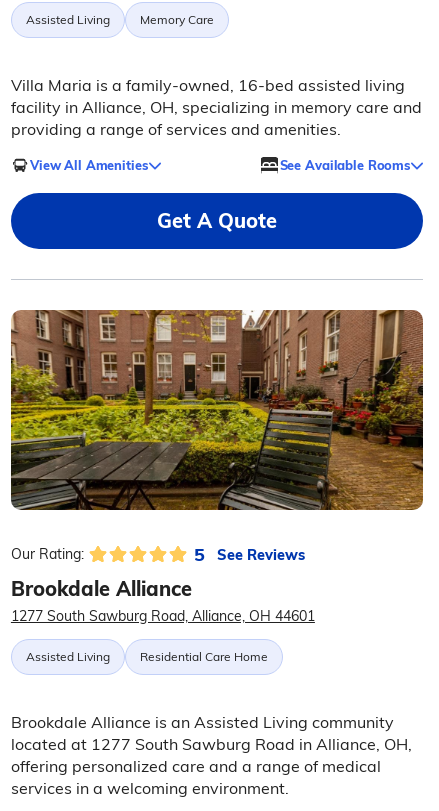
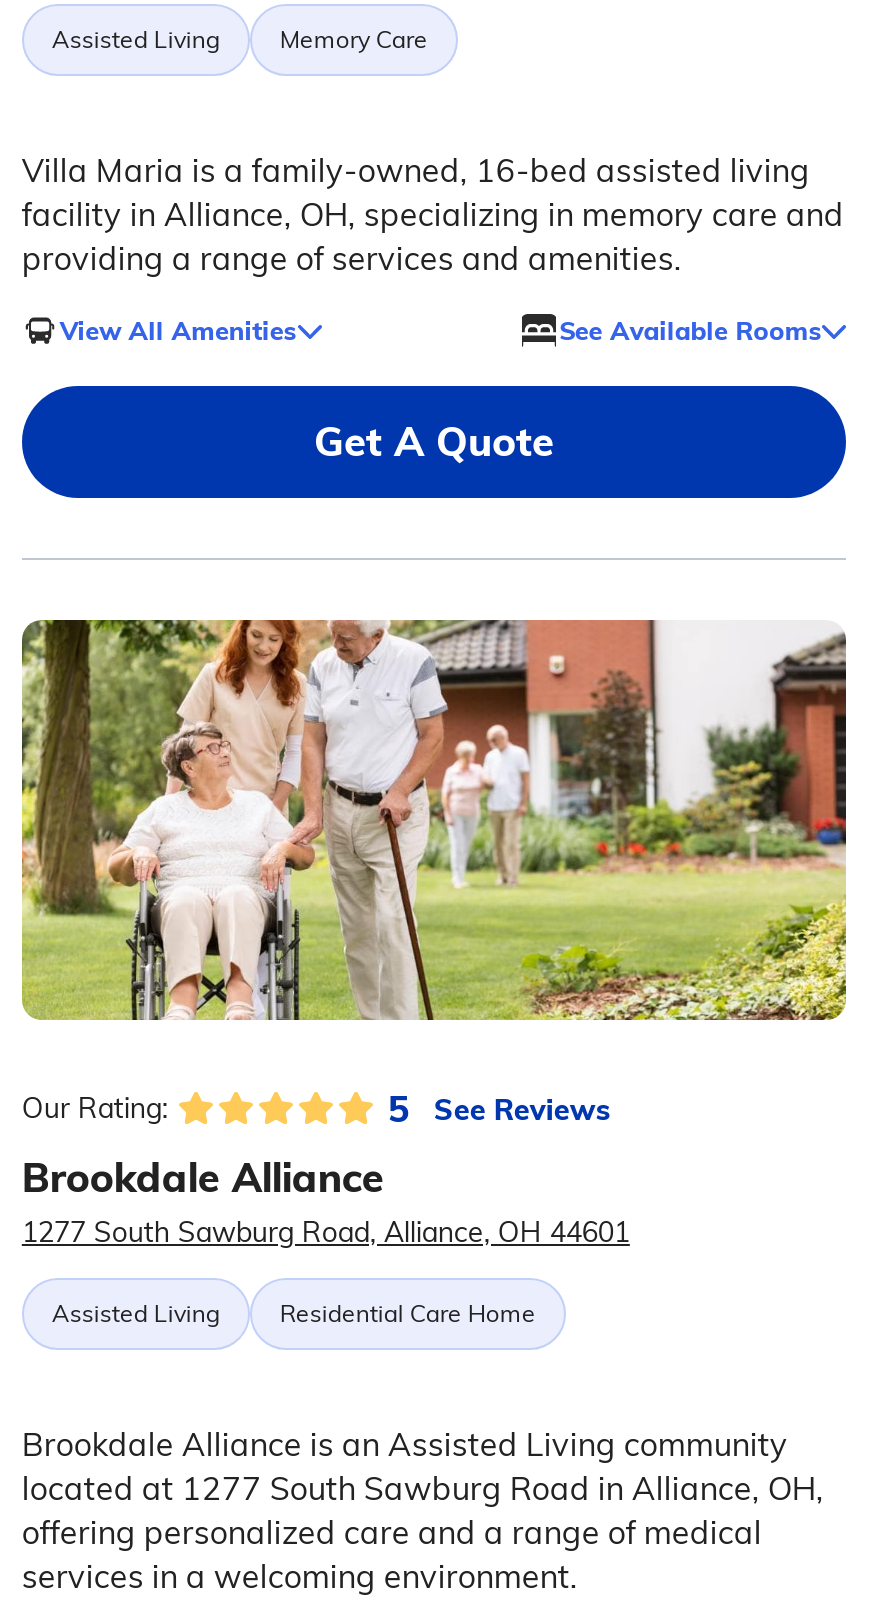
[10,309,424,511] [image] -> [20,618,848,1022] [image]

